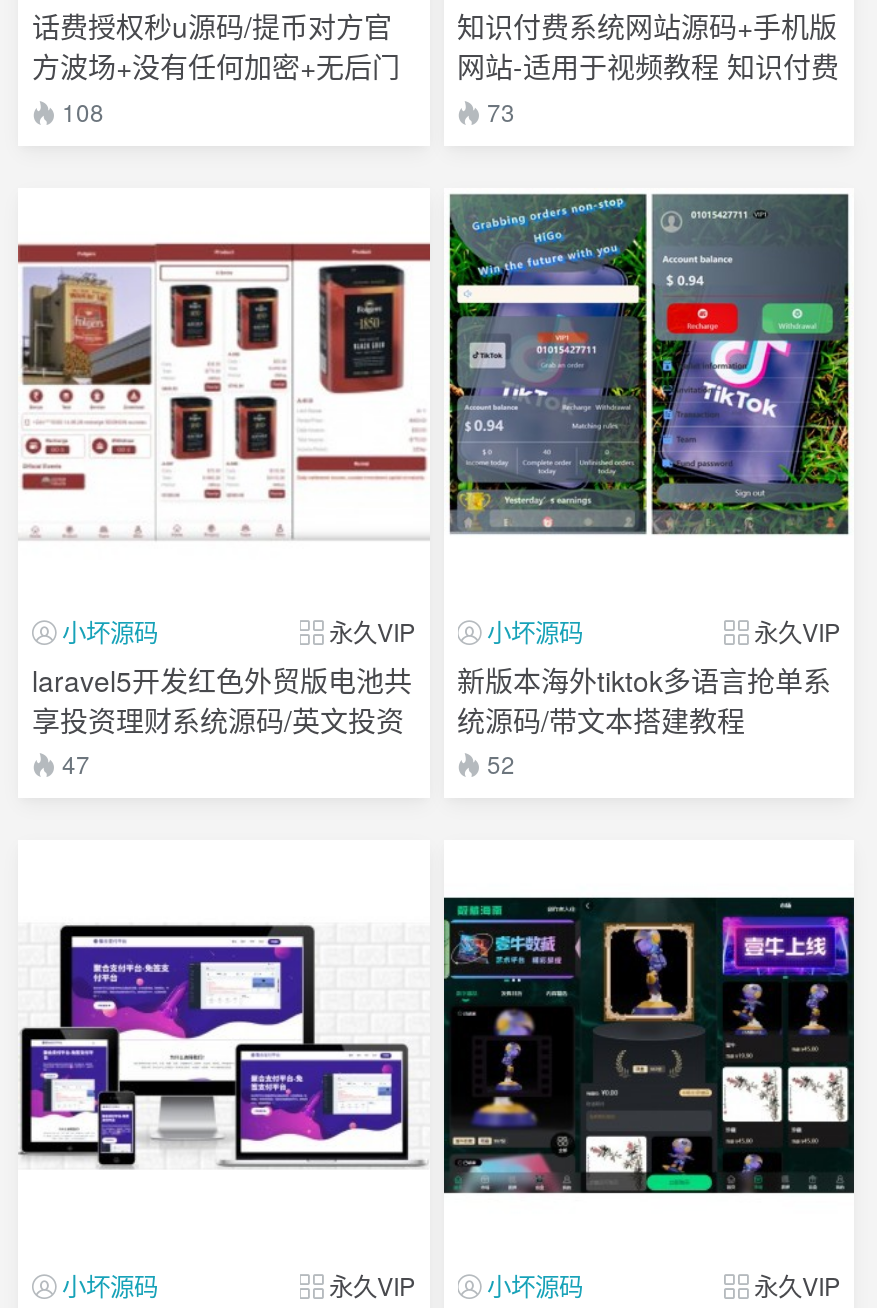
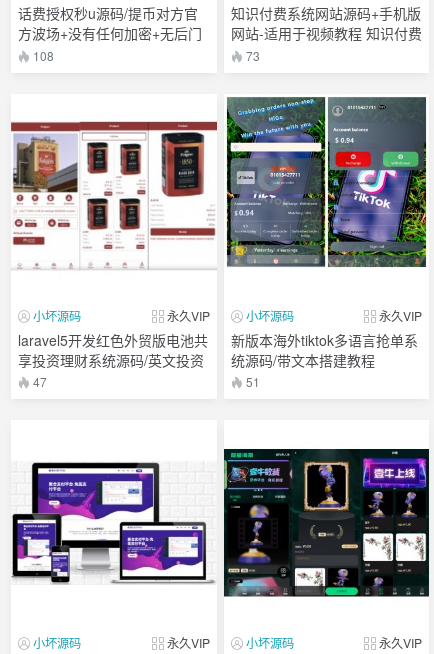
[481,746,515,780] 52 -> [242,373,259,390] 51

